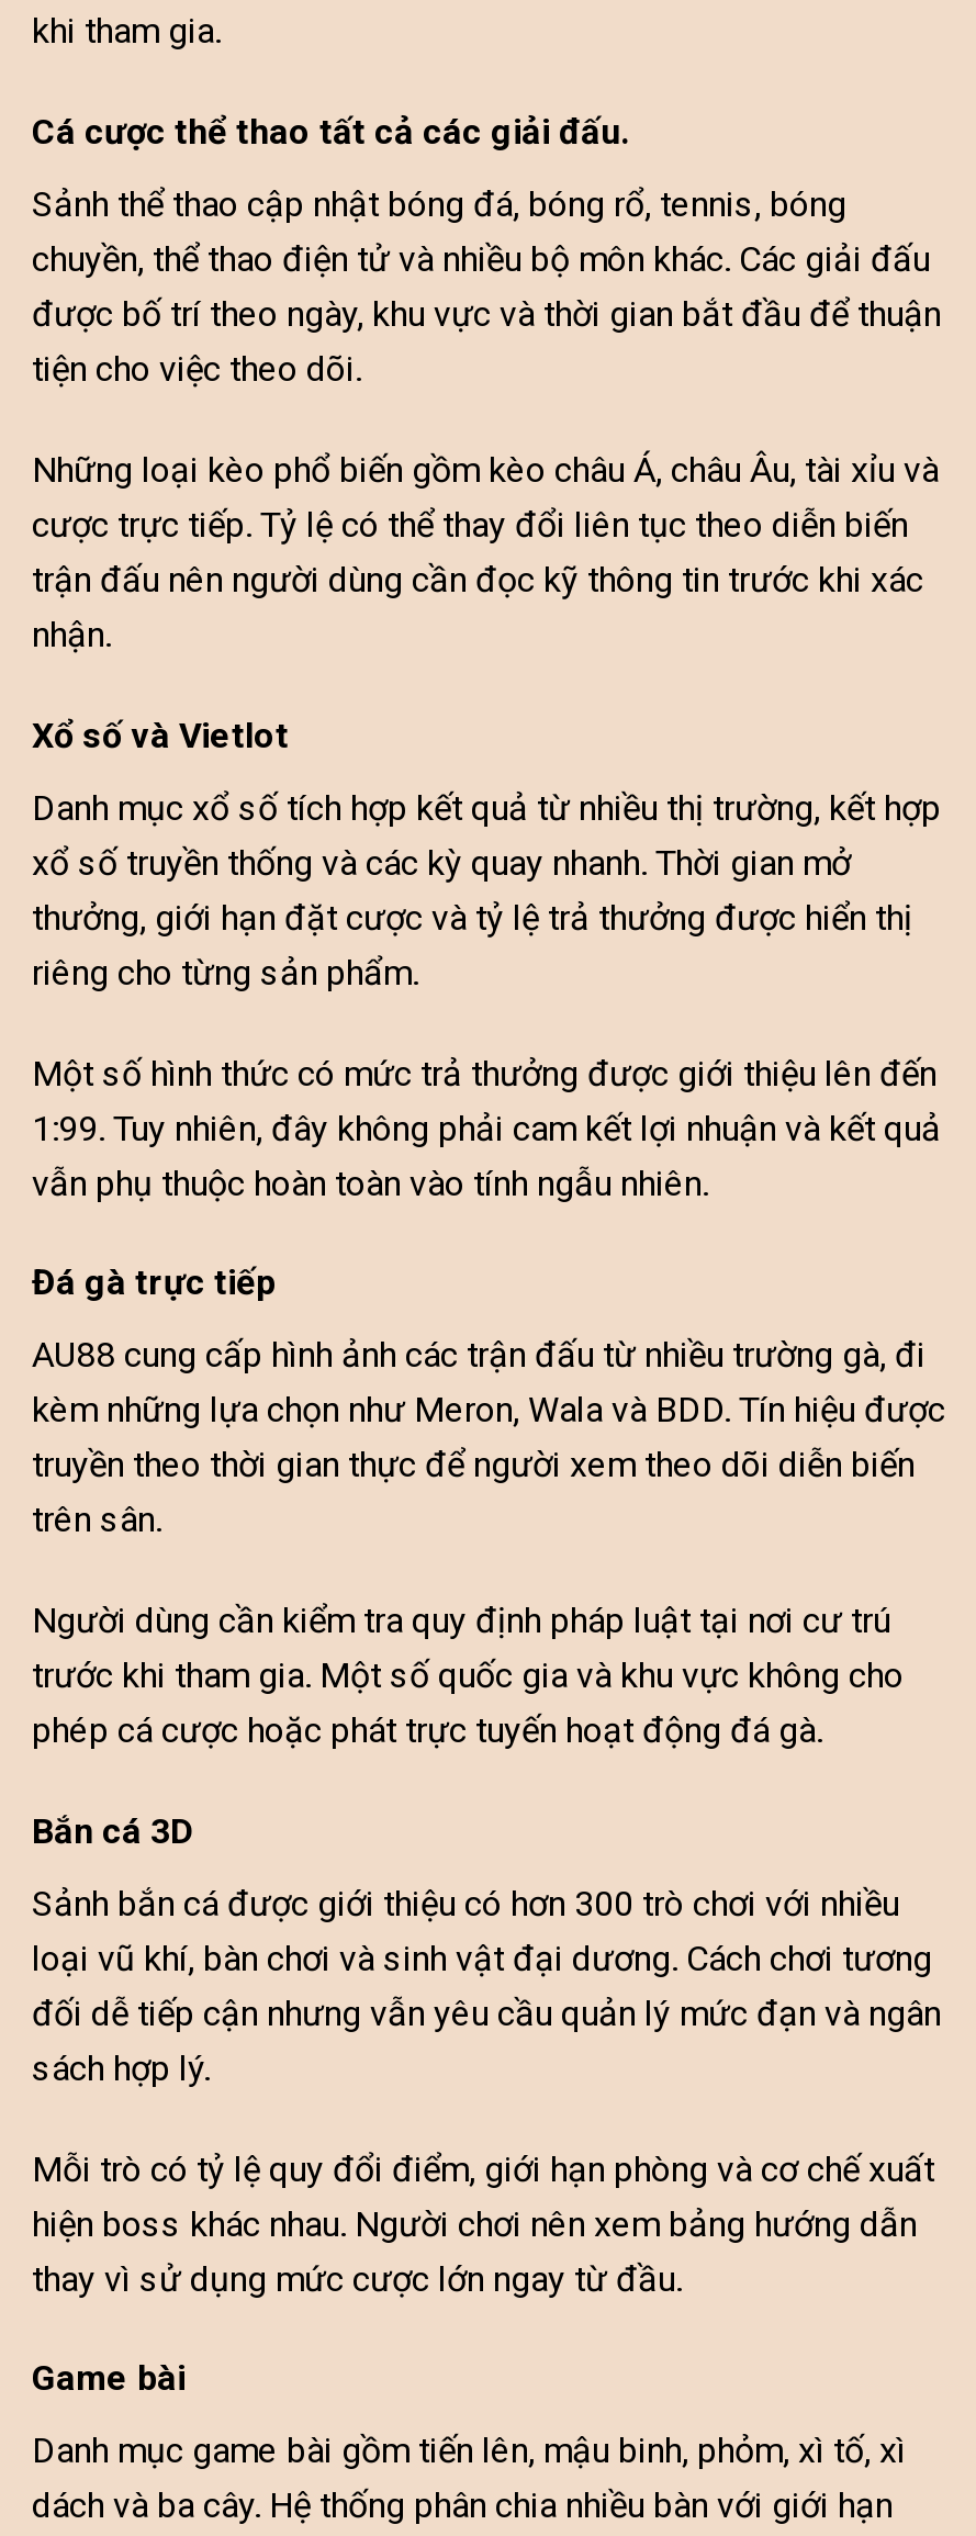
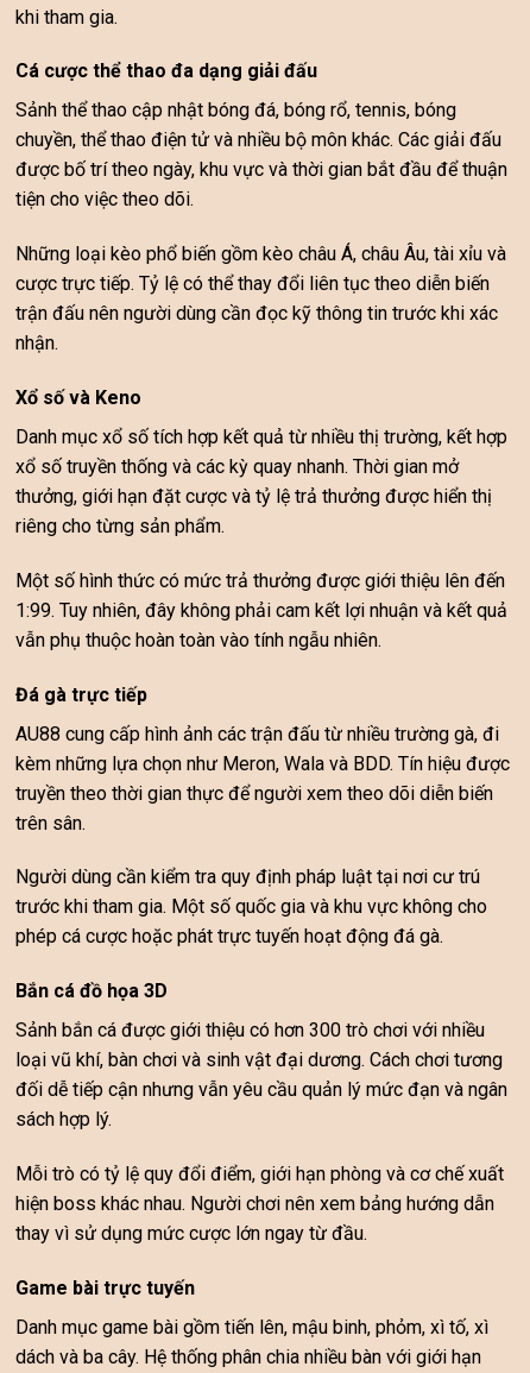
[32,111,629,152] Cá cược thể thao tất cả các giải đấu. -> [15,60,317,82] Cá cược thể thao đa dạng giải đấu
[32,714,289,755] Xổ số và Vietlot -> [15,386,141,409] Xổ số và Keno
[32,1810,194,1851] Bắn cá 3D -> [15,980,168,1002] Bắn cá đồ họa 3D
[32,2358,186,2399] Game bài -> [15,1276,195,1299] Game bài trực tuyến

